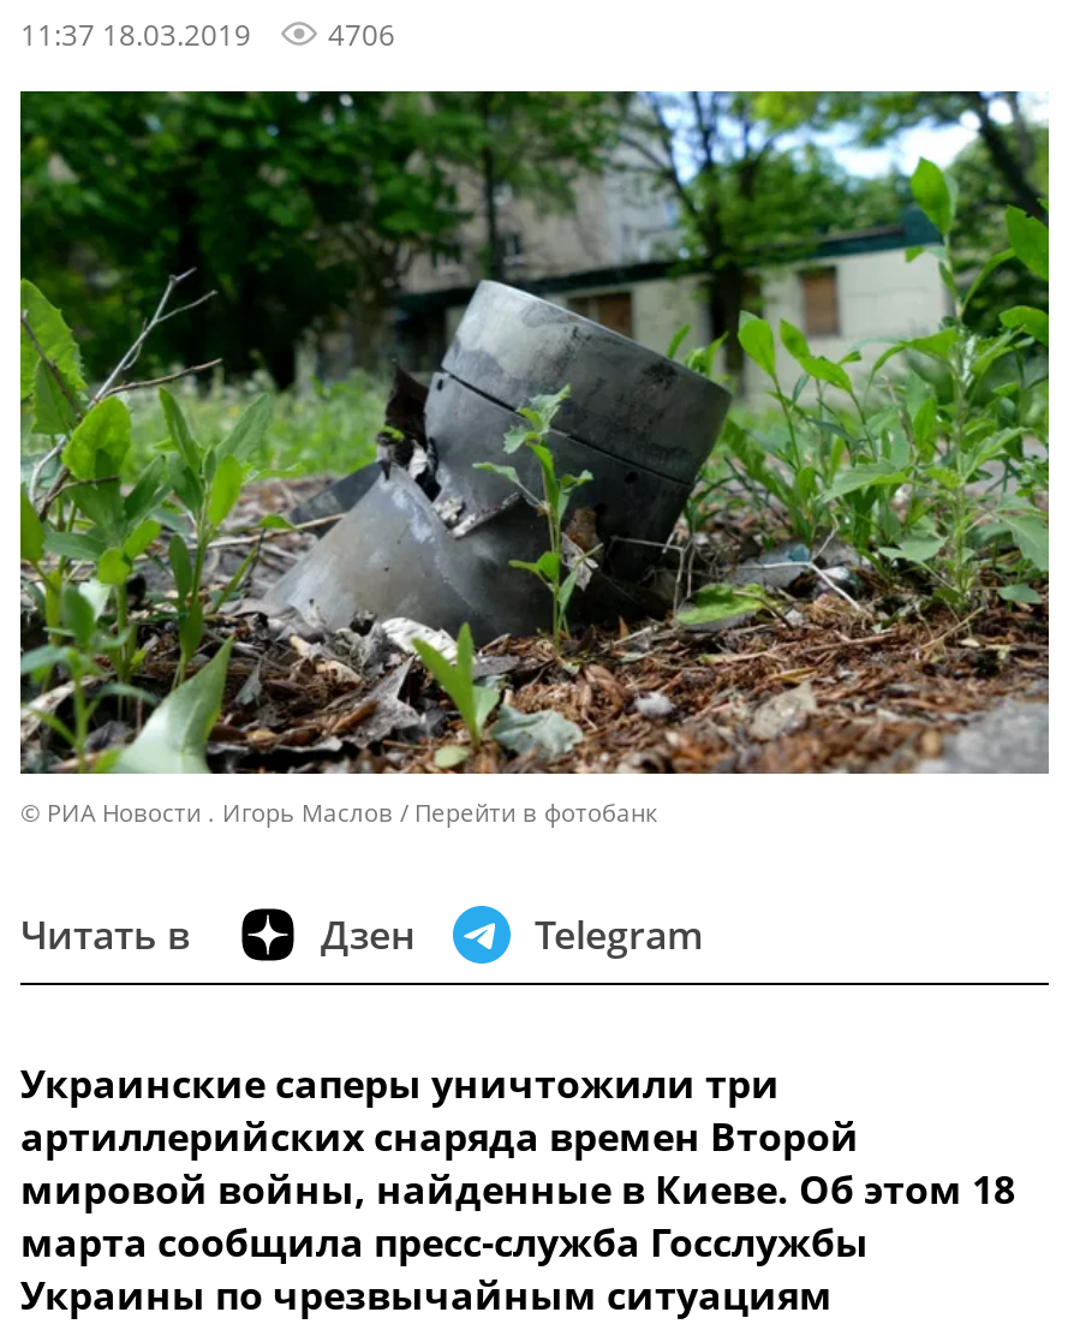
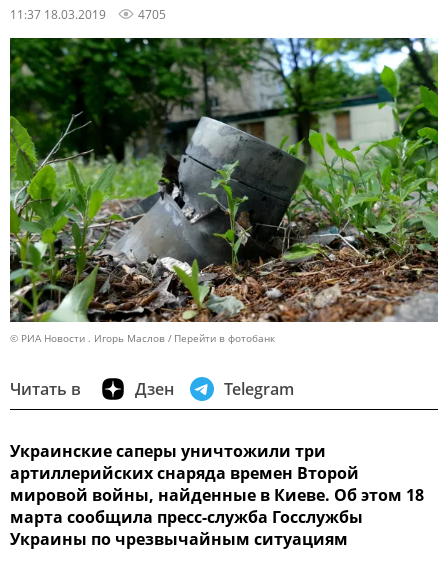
[20,14,395,53] 11:37 18.03.2019 4706 -> [10,6,166,22] 11:37 18.03.2019 4705

